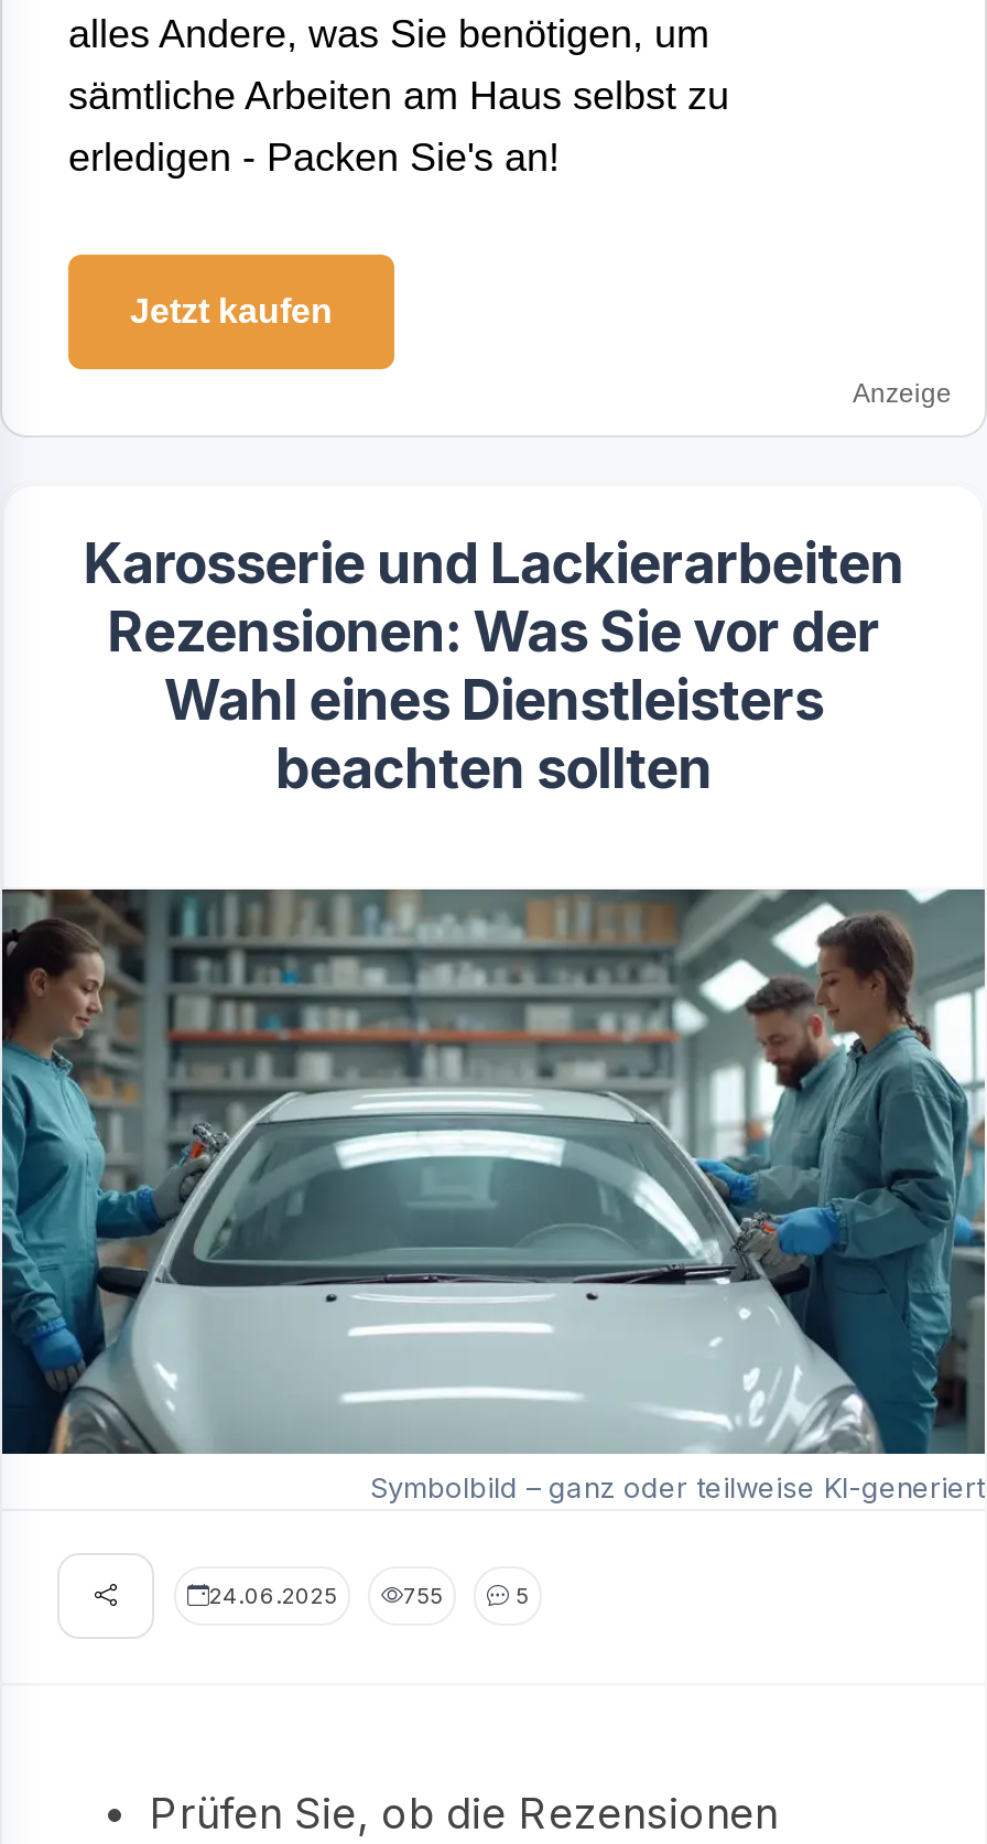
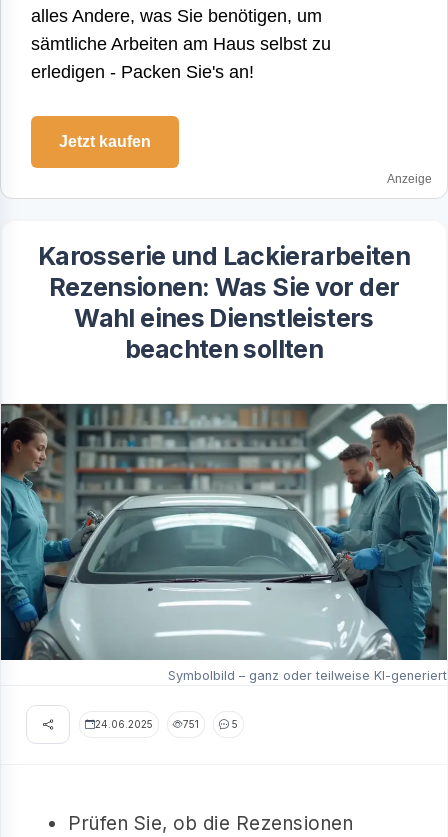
[403,1582,443,1609] 755 -> [183,718,199,730] 751

